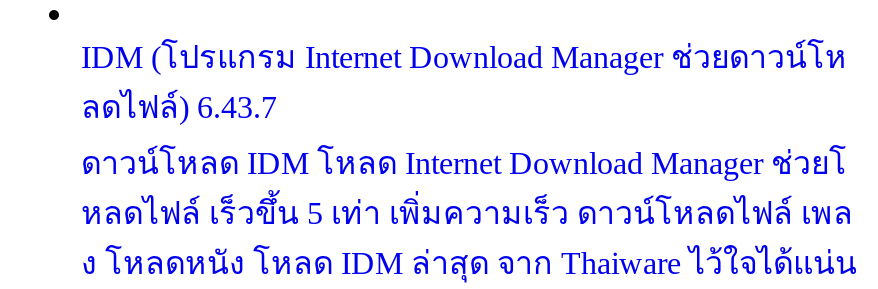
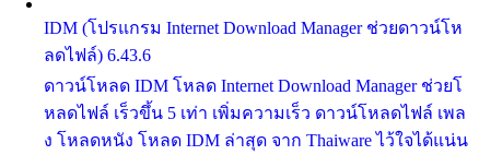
[81,90,277,124] ลดไฟล์) 6.43.7 -> [44,46,151,64] ลดไฟล์) 6.43.6

